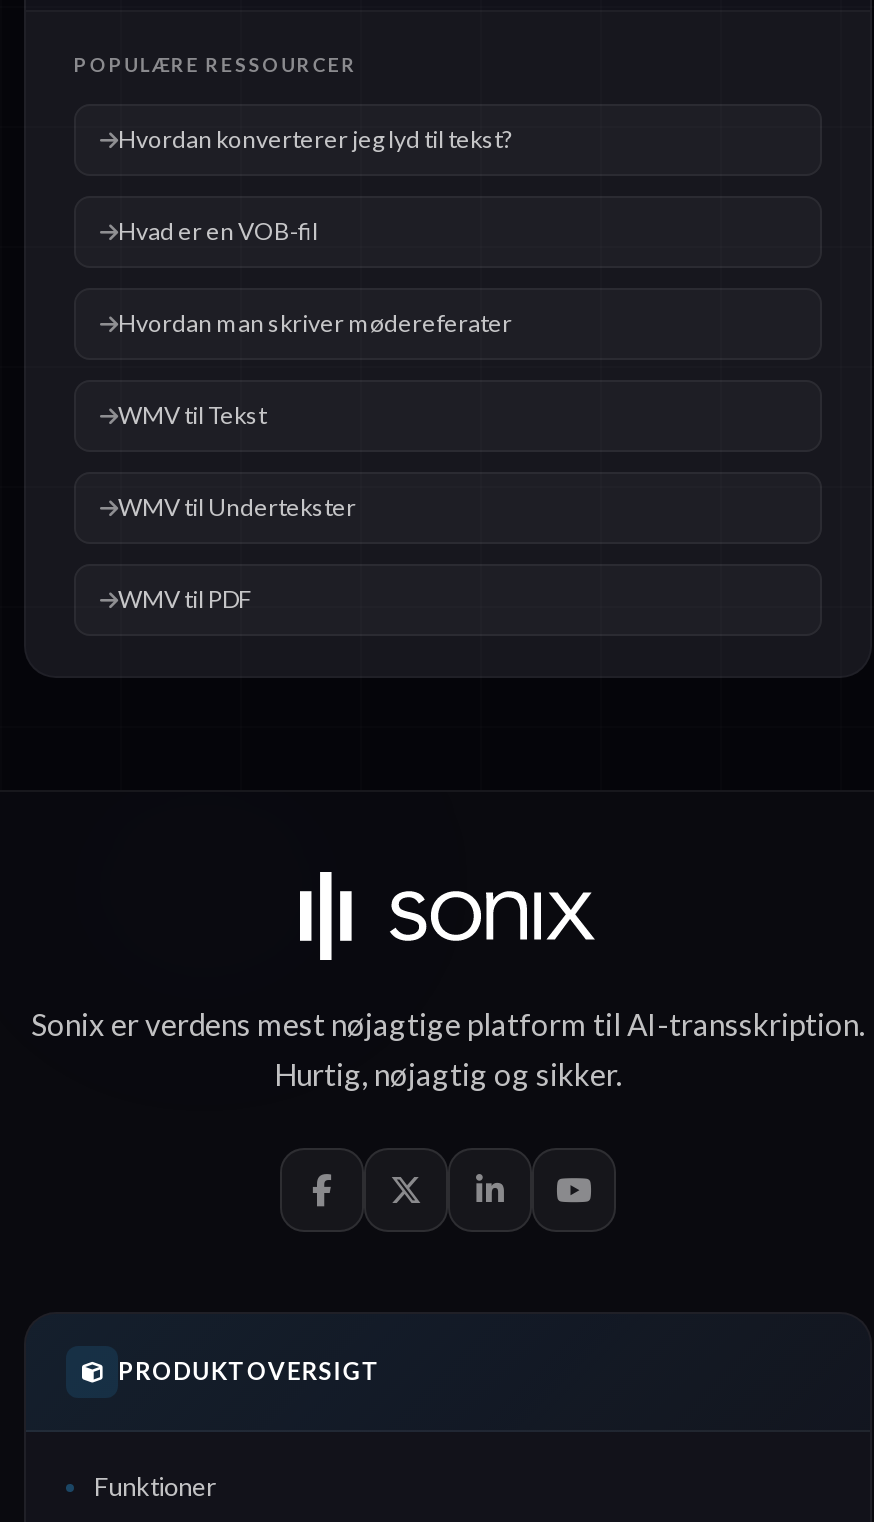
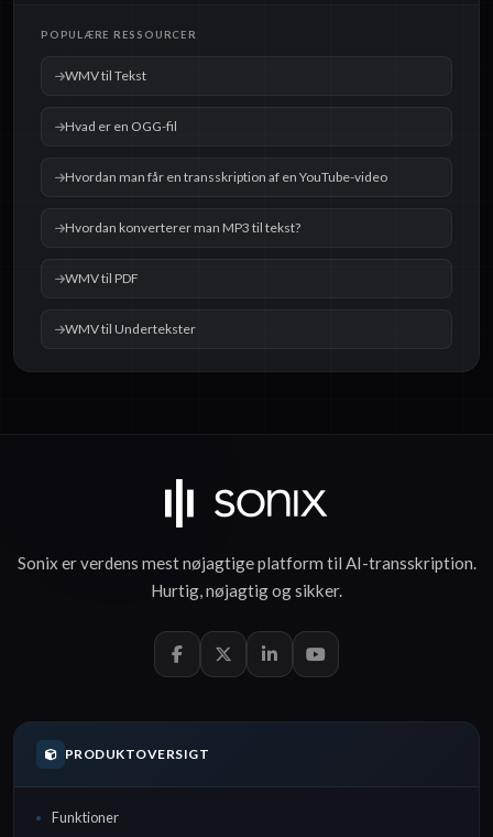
[118,124,512,338] Hvordan konverterer jeg lyd til tekst? | Hvad er en VOB-fil | Hvordan man skriver mødereferater -> none
moved [118,400,266,430] -> [65,67,146,83]: WMV til Tekst
none -> [65,118,387,235] Hvad er en OGG-fil | Hvordan man får en transskription af en YouTube-video | Hvordan konverterer man MP3 til tekst?
moved [118,492,356,522] -> [65,320,196,337]: WMV til Undertekster
moved [118,584,252,614] -> [65,270,139,286]: WMV til PDF

